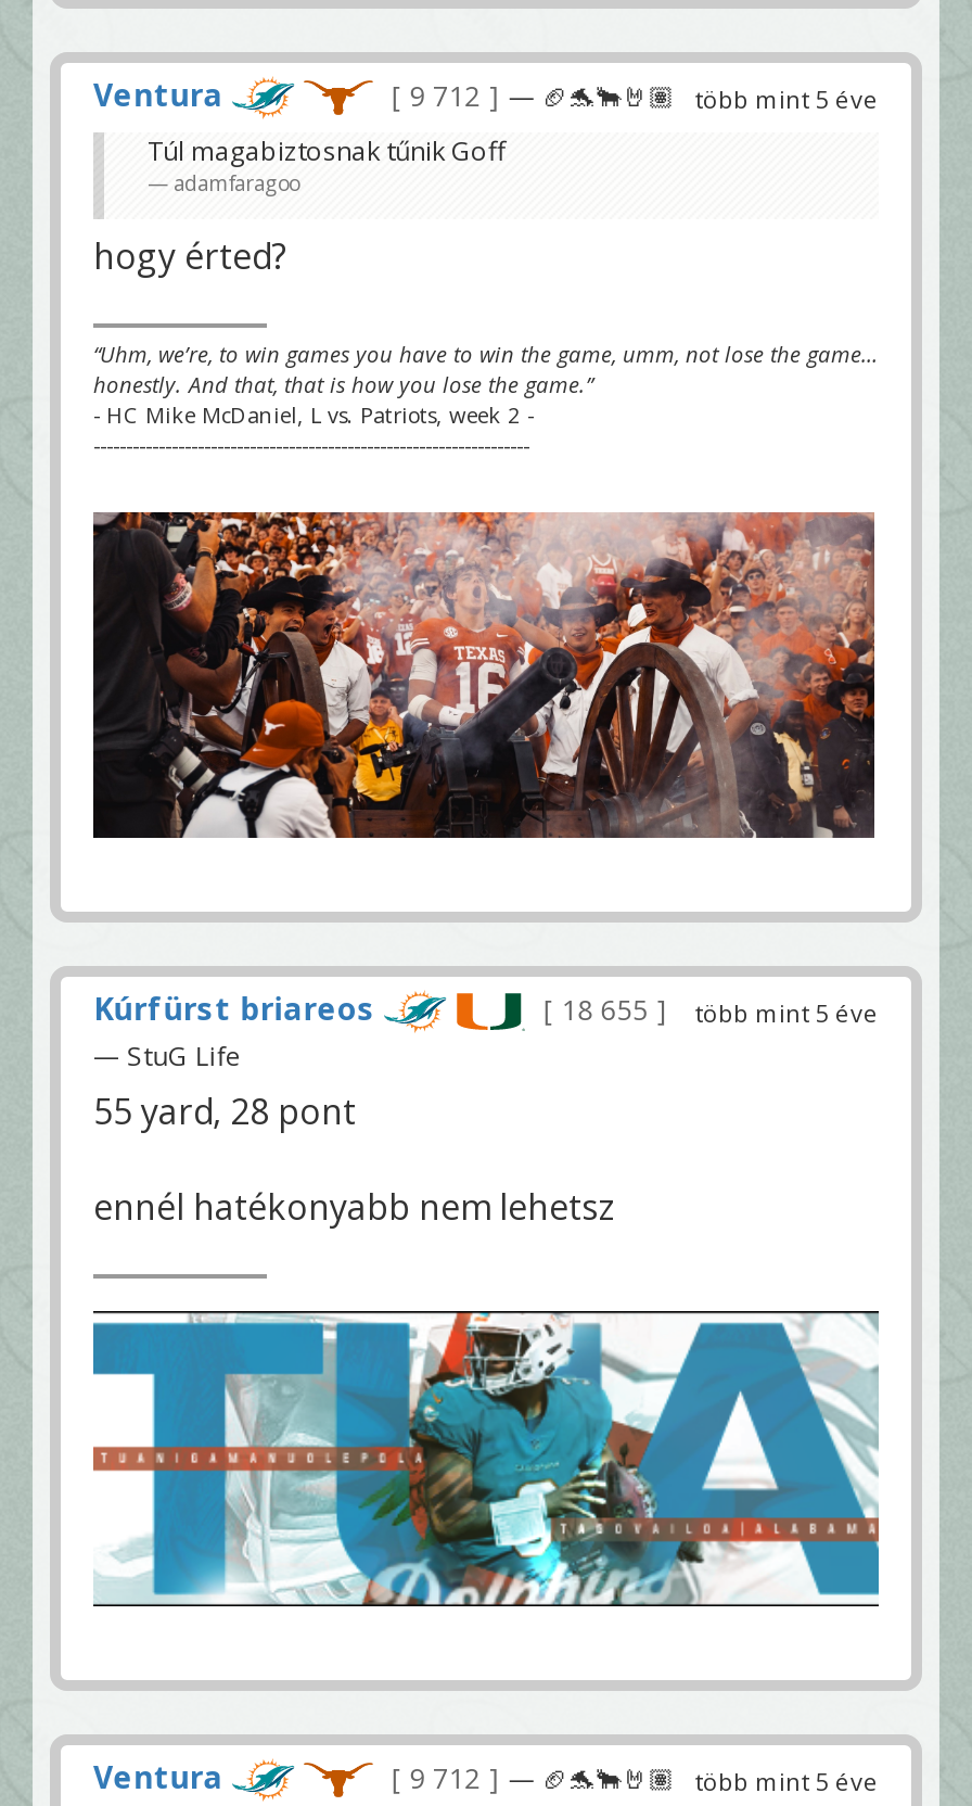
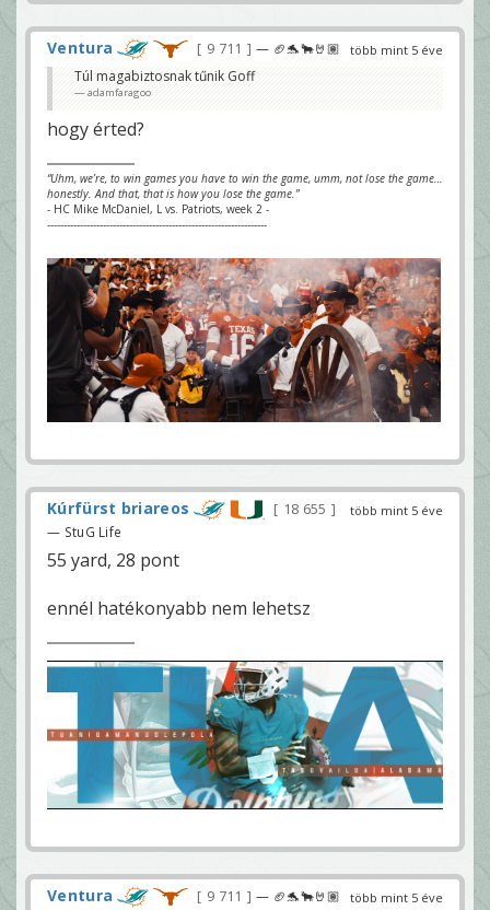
[403,77,488,114] 9 712 -> [203,39,246,57] 9 711
[403,1760,488,1797] 9 712 -> [203,887,246,905] 9 711

